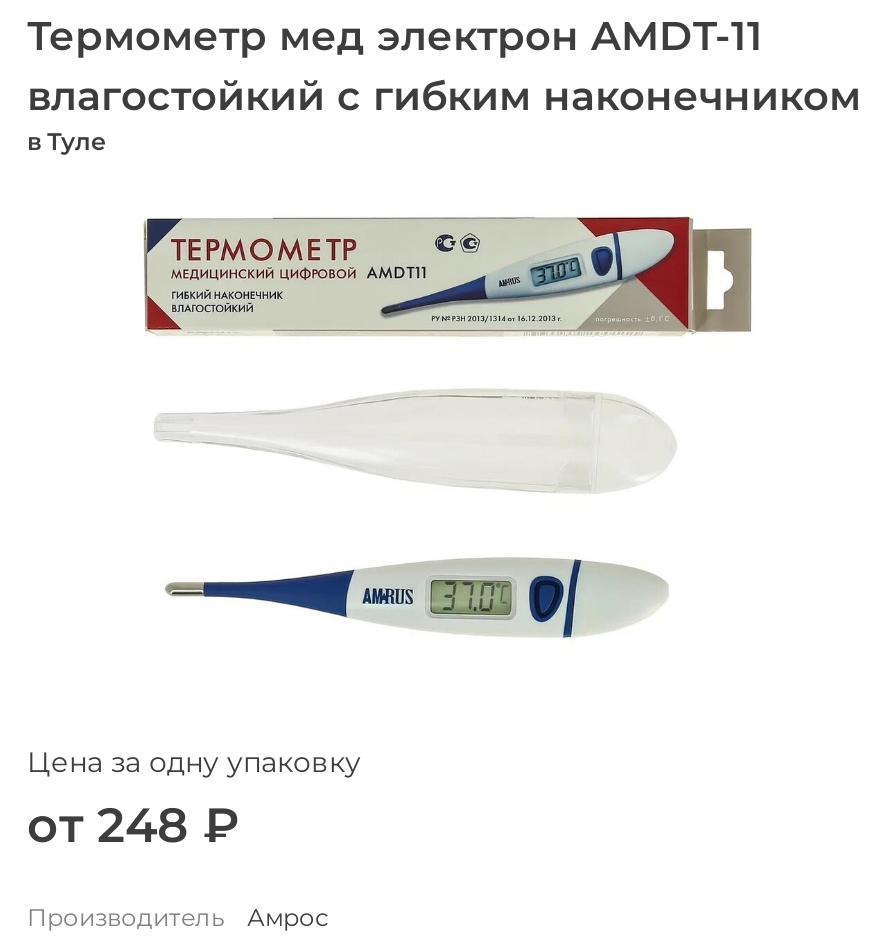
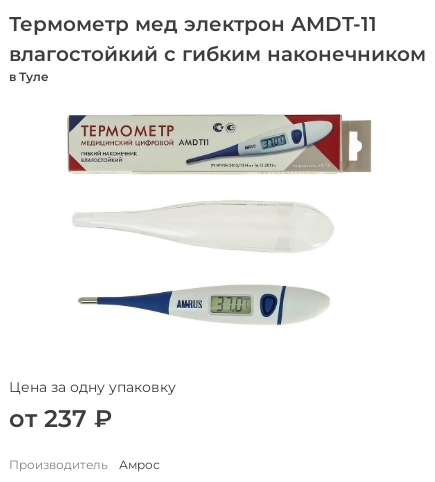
[27,796,239,854] от 248 ₽ -> [9,404,112,433] от 237 ₽

